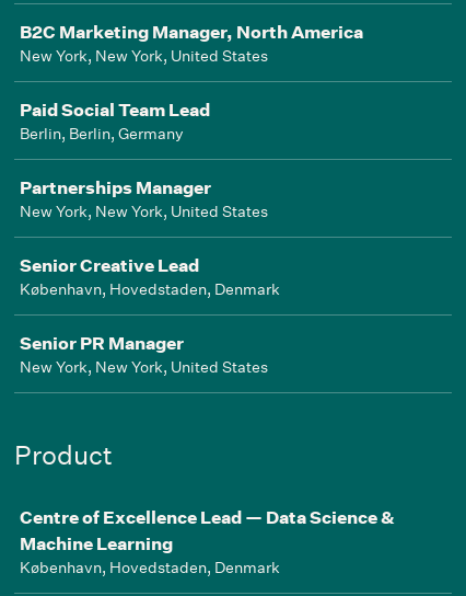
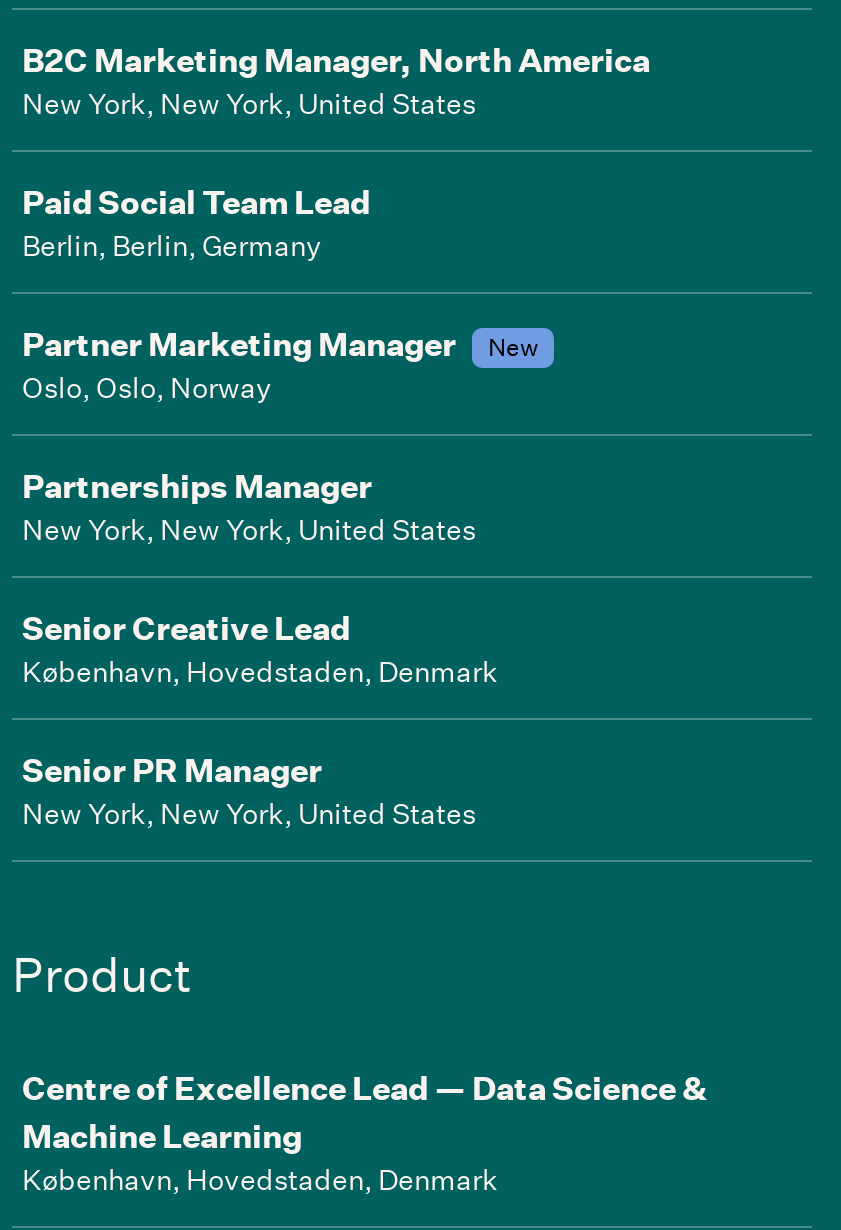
none -> [22,324,538,406] Partner Marketing Manager | New | Oslo, Oslo, Norway

